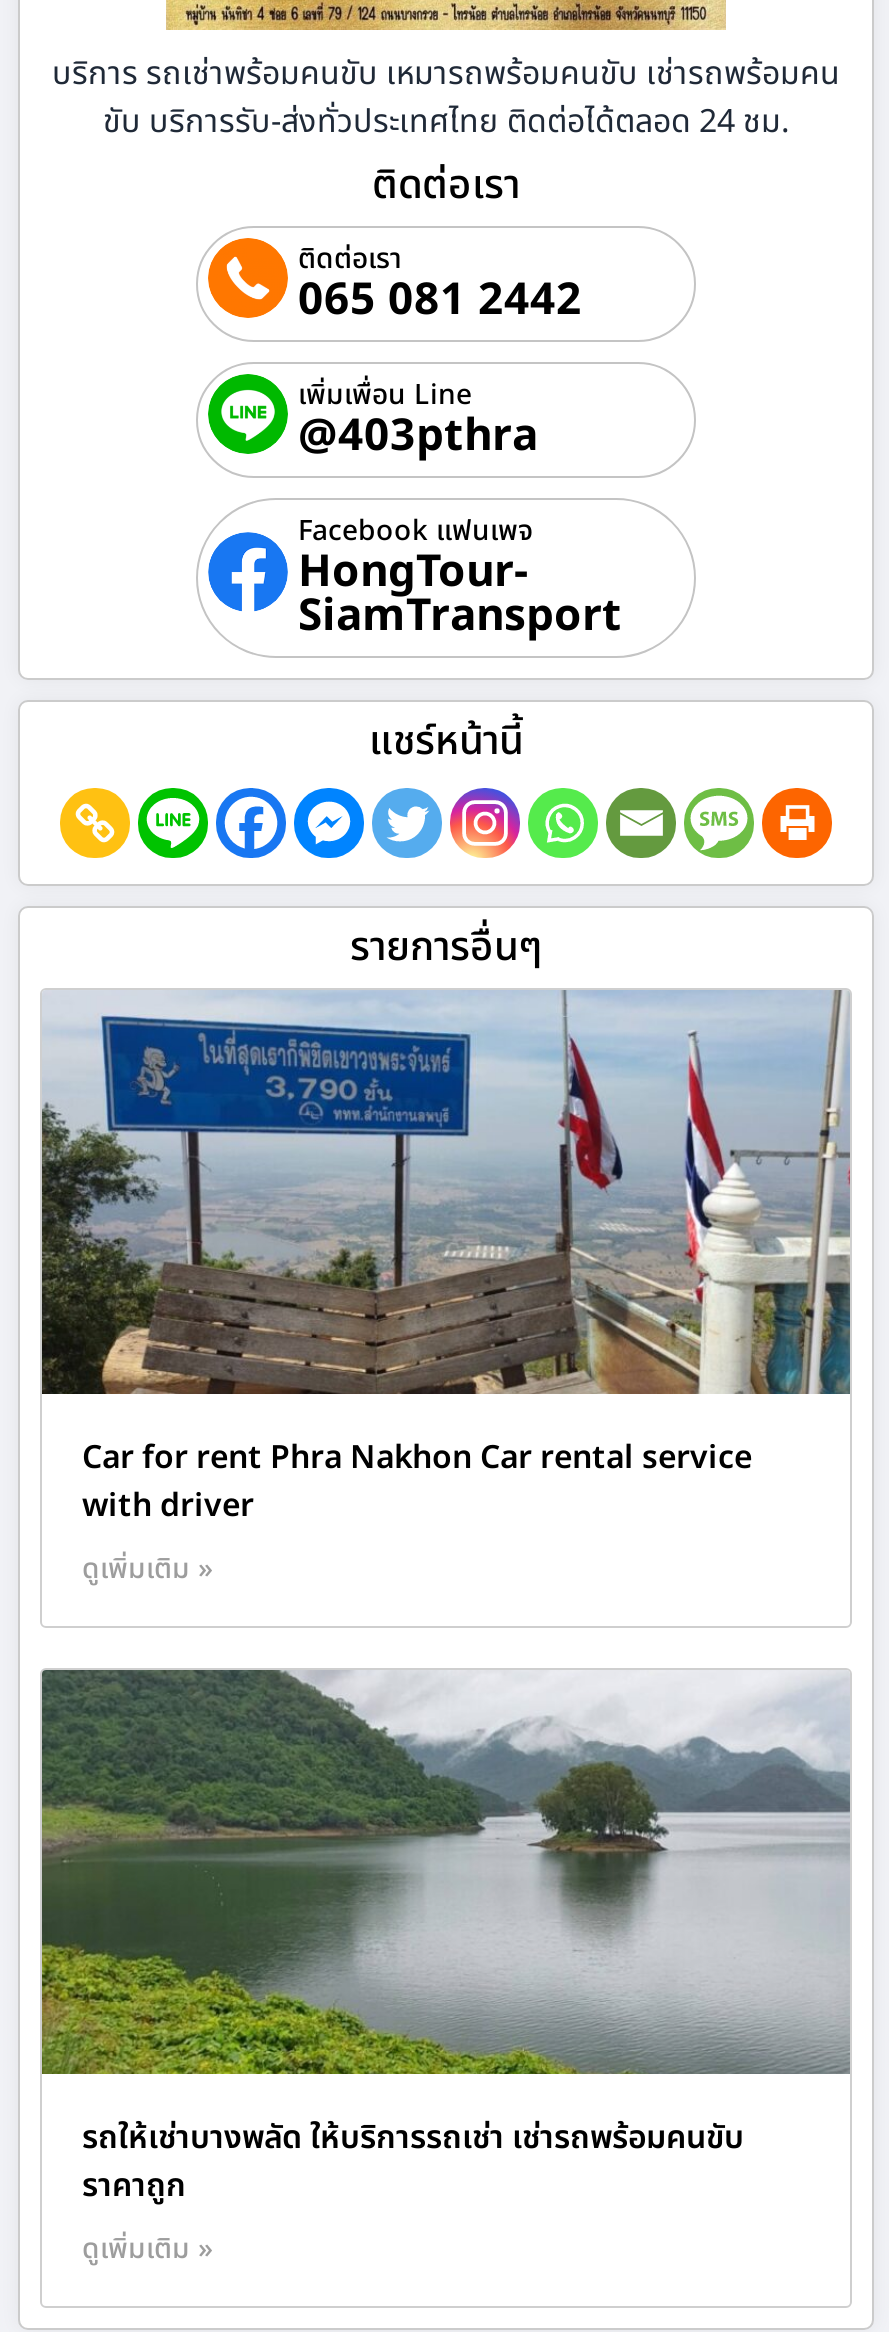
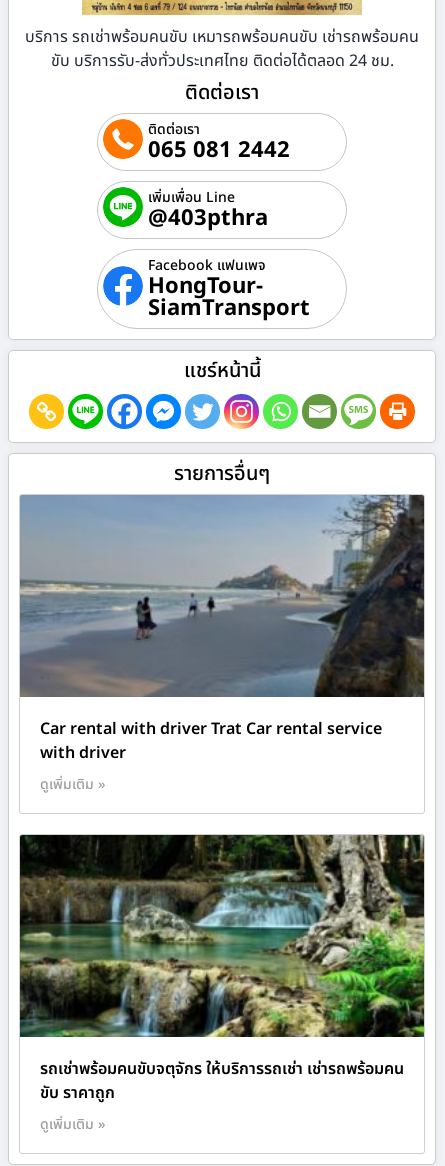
[40,990,852,1481] [image] | Car for rent Phra Nakhon Car rental service -> [19,494,425,741] [image] | Car rental with driver Trat Car rental service
[40,1668,852,2209] [image] | รถให้เช่าบางพลัด ให้บริการรถเช่า เช่ารถพร้อมคนขับ | ราคาถูก -> [19,834,425,1105] [image] | รถเช่าพร้อมคนขับจตุจักร ให้บริการรถเช่า เช่ารถพร้อมคน | ขับ ราคาถูก

